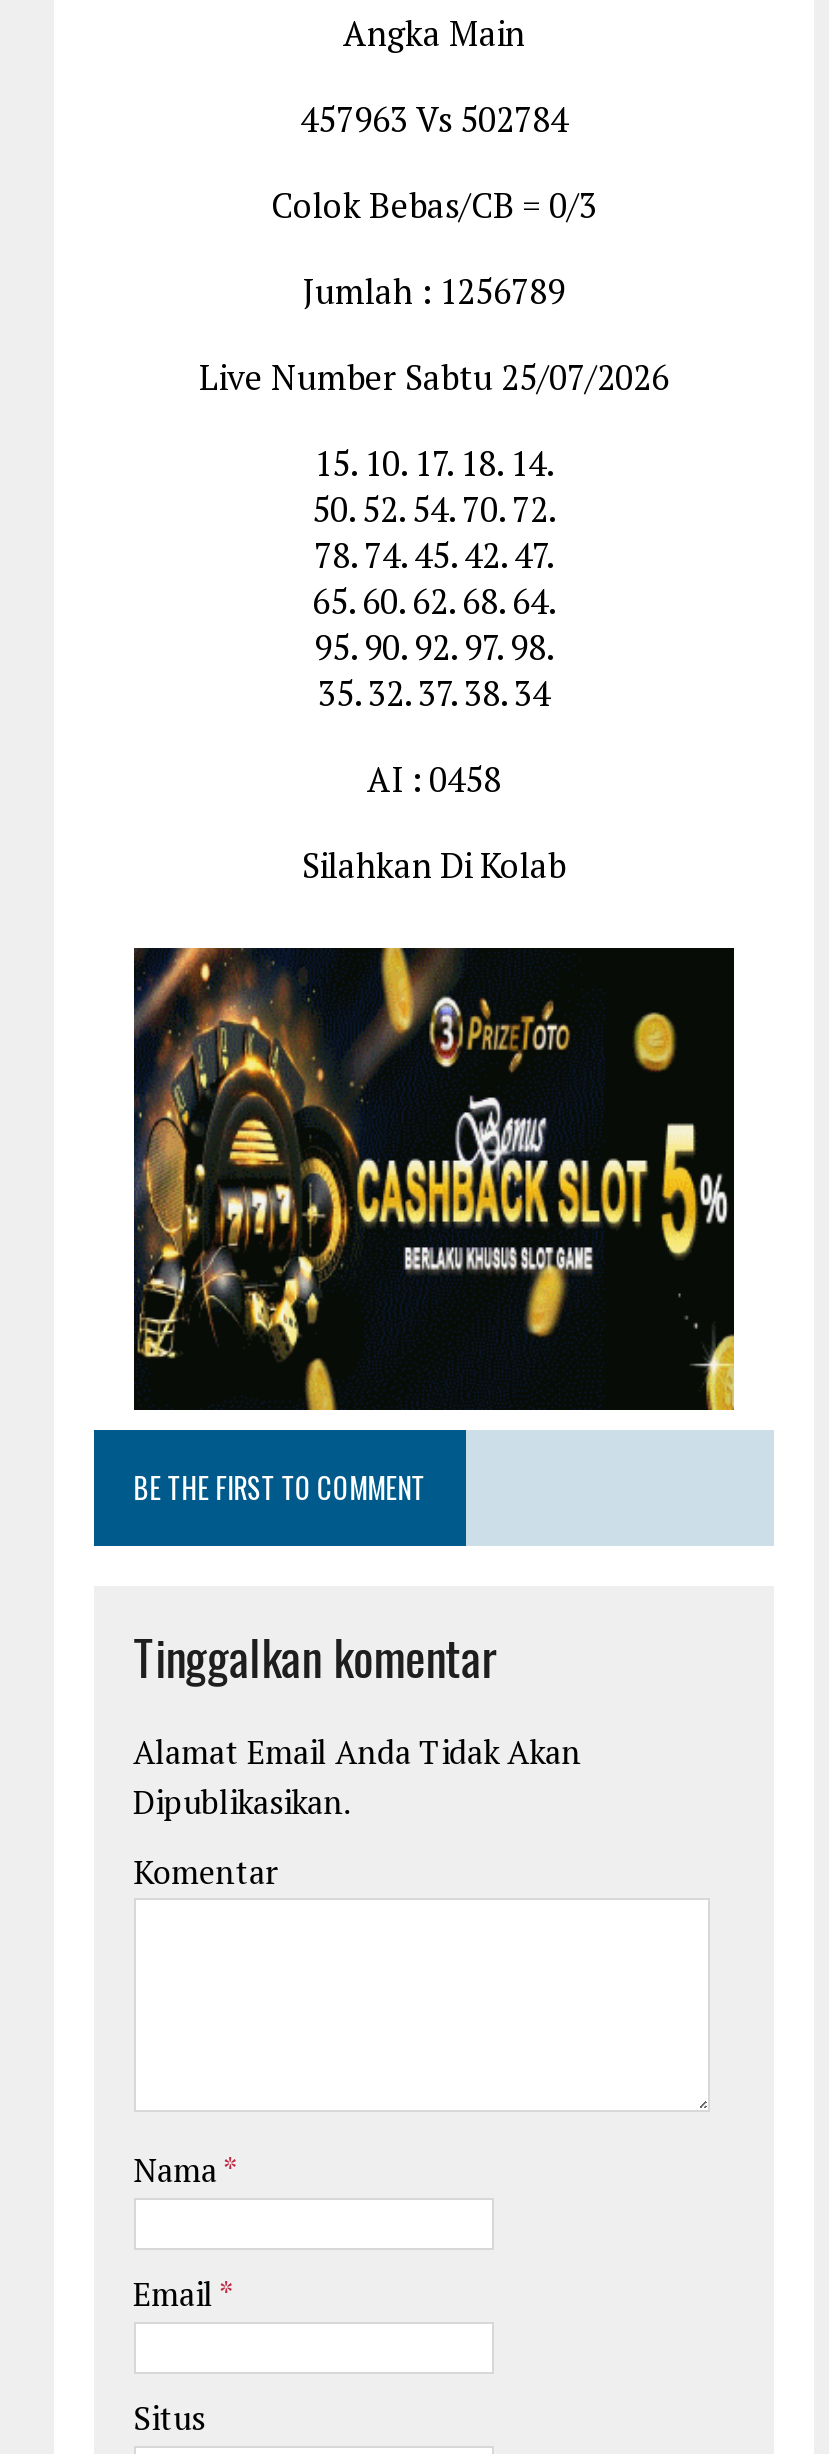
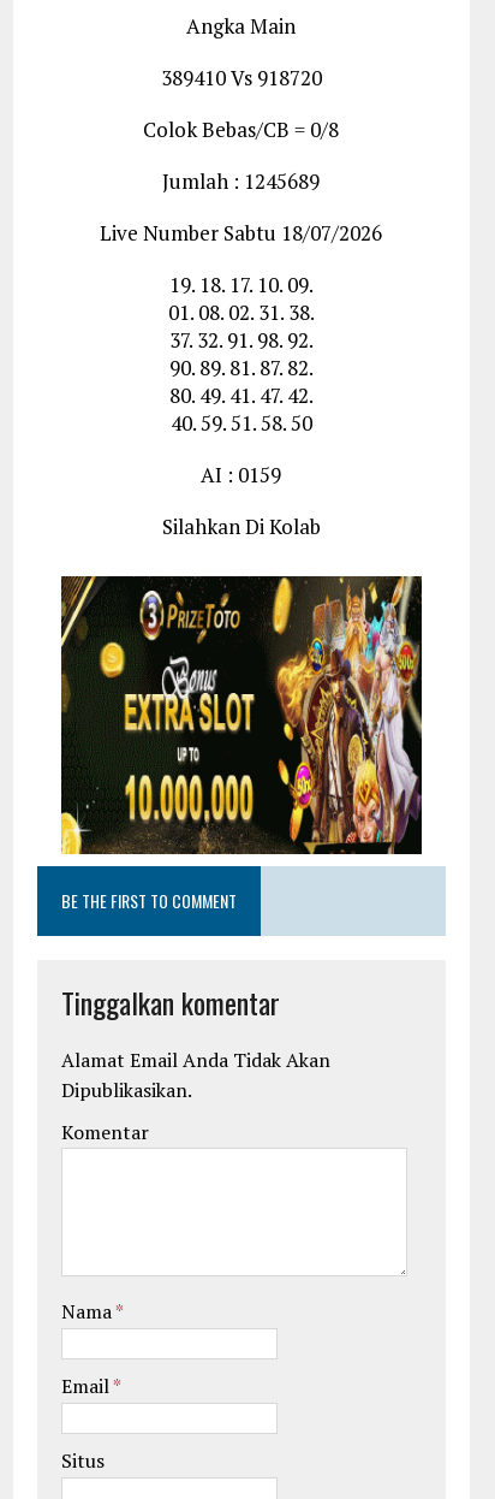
[300,96,568,142] 457963 Vs 502784 -> [161,64,322,91] 389410 Vs 918720
[271,182,597,228] Colok Bebas/CB = 0/3 -> [144,115,339,143] Colok Bebas/CB = 0/8
[303,268,565,314] Jumlah : 1256789 -> [163,167,320,195] Jumlah : 1245689
[199,354,669,400] Live Number Sabtu 25/07/2026 -> [100,219,383,247] Live Number Sabtu 18/07/2026
[314,440,554,486] 15. 10. 17. 18. 14. -> [169,271,314,298] 19. 18. 17. 10. 09.
[312,486,556,532] 50. 52. 54. 70. 72. -> [168,298,315,326] 01. 08. 02. 31. 38.
[314,532,554,578] 78. 74. 45. 42. 47. -> [169,326,314,354] 37. 32. 91. 98. 92.
[312,578,556,624] 65. 60. 62. 68. 64. -> [169,354,314,381] 90. 89. 81. 87. 82.
[314,624,554,670] 95. 90. 92. 97. 98. -> [169,381,314,409] 80. 49. 41. 47. 42.
[318,670,550,716] 35. 32. 37. 38. 34 -> [171,409,312,437] 40. 59. 51. 58. 50
[367,756,501,802] AI : 0458 -> [201,461,282,488] AI : 0159
[132,946,736,1412] [image] -> [60,575,423,855] [image]

